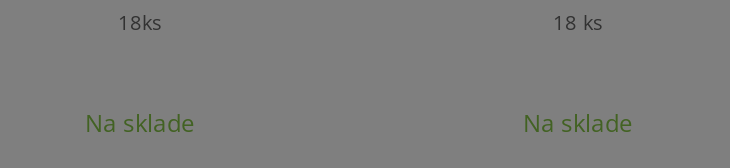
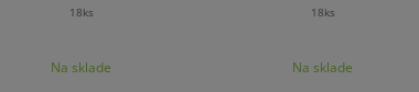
[553,9,603,37] 18 ks -> [310,5,335,20] 18ks

